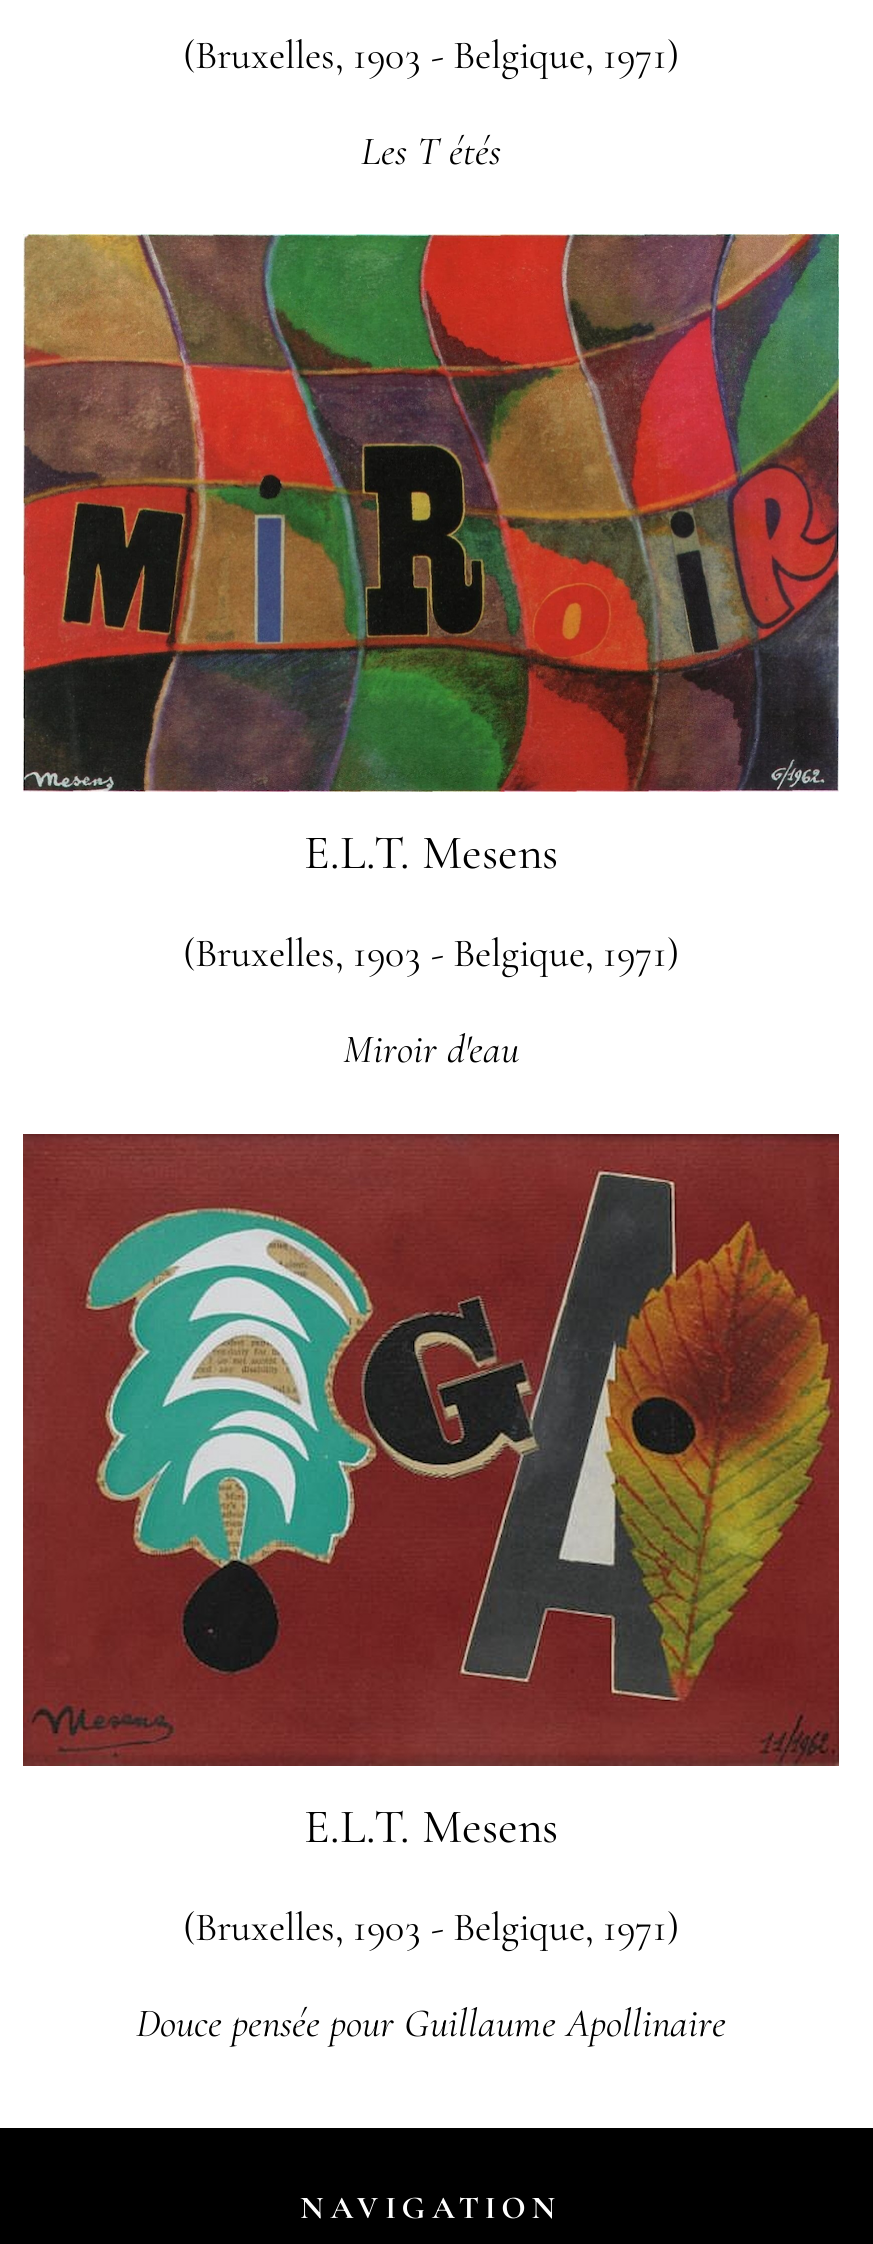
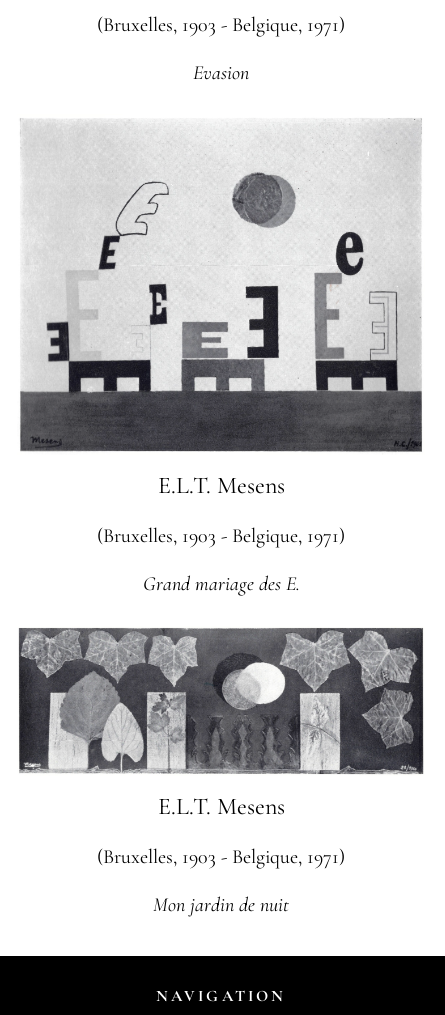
[361,127,501,175] Les T étés -> [193,61,249,85] Evasion
[21,232,841,794] [image] -> [17,119,425,453] [image]
moved [183,824,679,978] -> [97,471,345,548]: E.L.T. Mesens | (Bruxelles, 1903 - Belgique, 1971)
[343,1026,519,1074] Miroir d'eau -> [142,572,299,596] Grand mariage des E.
[21,1132,841,1768] [image] -> [17,626,425,776] [image]
[136,2000,726,2048] Douce pensée pour Guillaume Apollinaire -> [153,893,289,917] Mon jardin de nuit

